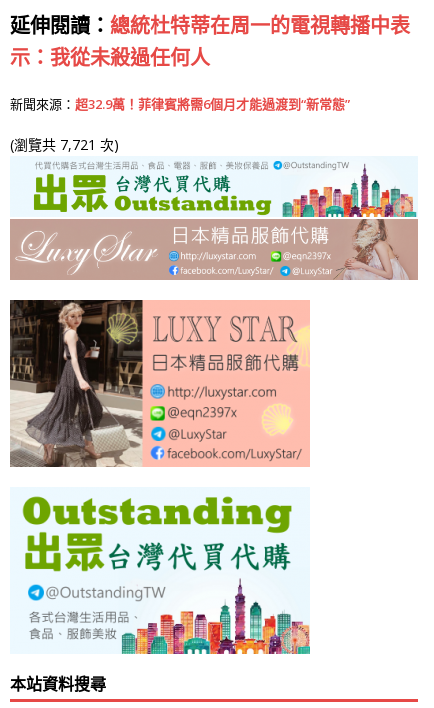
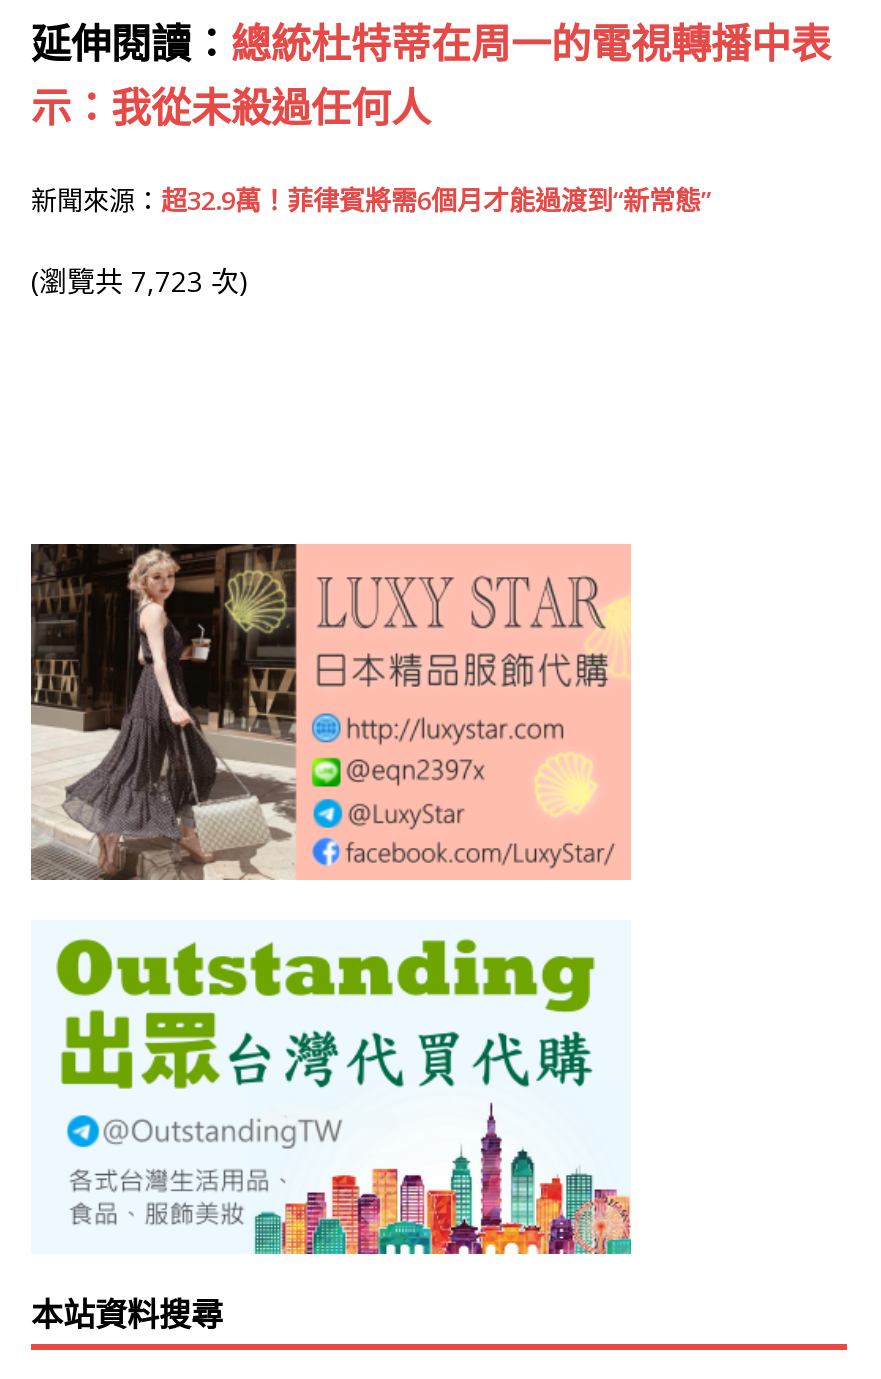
[10,135,119,154] (瀏覽共 7,721 次) -> [31,263,249,301] (瀏覽共 7,723 次)
[9,159,419,281] [image] -> none

